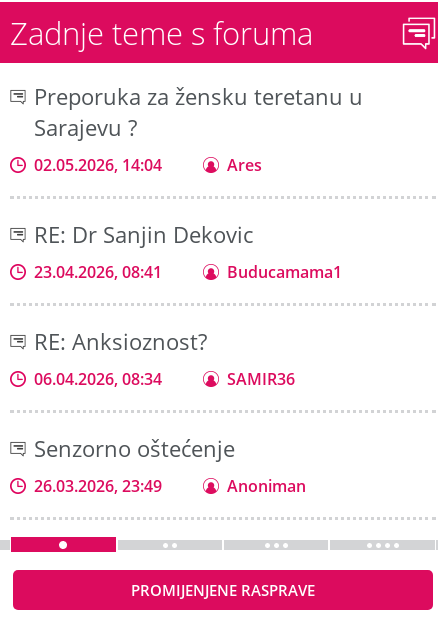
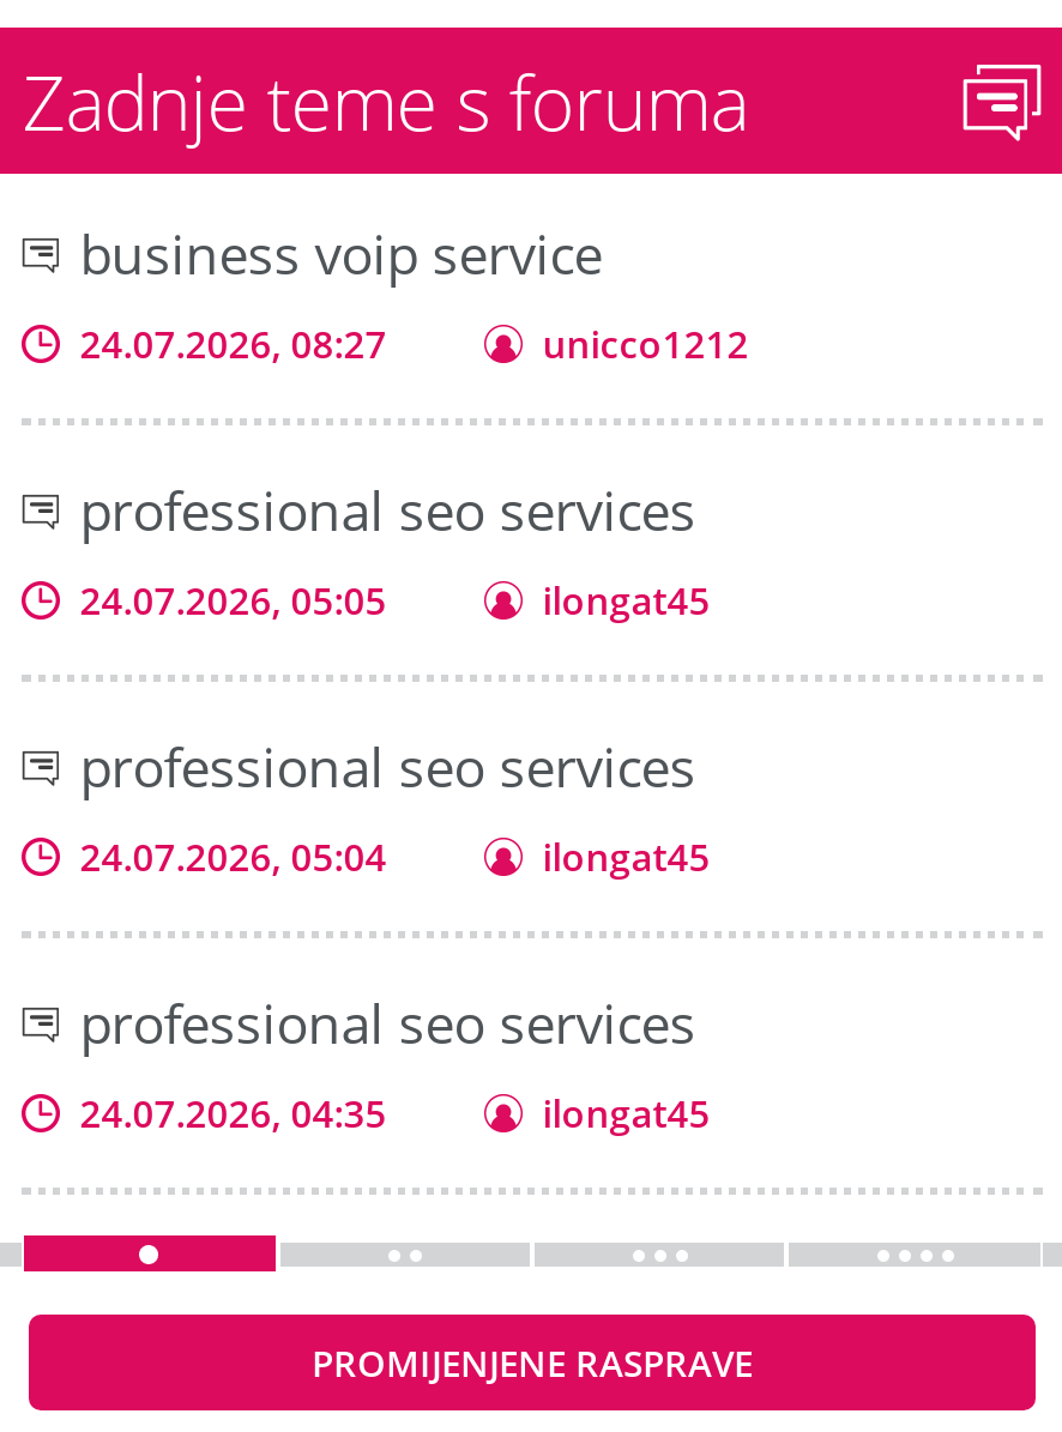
[34,81,363,176] Preporuka za žensku teretanu u | Sarajevu ? | 02.05.2026, 14:04 | Ares -> [80,216,748,370] business voip service | 24.07.2026, 08:27 | unicco1212
[34,219,342,283] RE: Dr Sanjin Dekovic | 23.04.2026, 08:41 | Buducamama1 -> [80,473,710,626] professional seo services | 24.07.2026, 05:05 | ilongat45
[34,326,295,390] RE: Anksioznost? | 06.04.2026, 08:34 | SAMIR36 -> [80,729,710,882] professional seo services | 24.07.2026, 05:04 | ilongat45
[34,433,306,497] Senzorno oštećenje | 26.03.2026, 23:49 | Anoniman -> [80,986,710,1139] professional seo services | 24.07.2026, 04:35 | ilongat45

